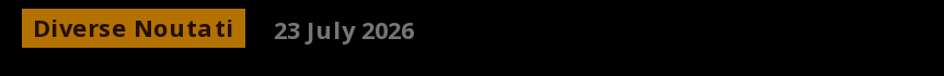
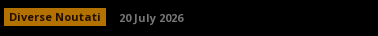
[33,10,414,45] Diverse Noutati 23 July 2026 -> [9,9,183,25] Diverse Noutati 20 July 2026

